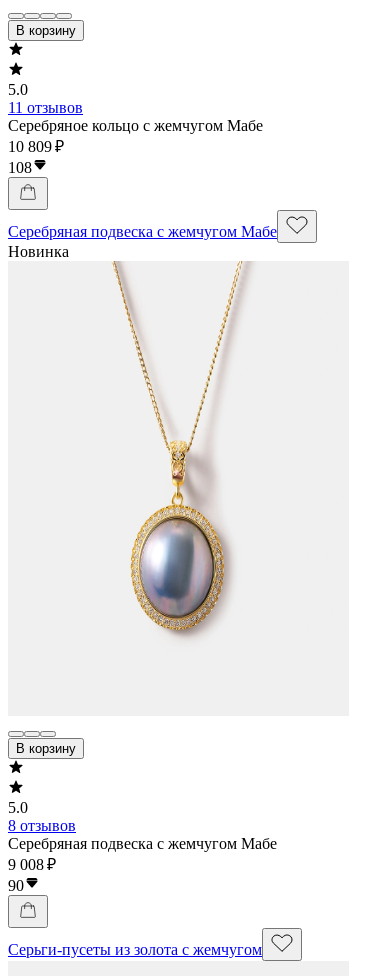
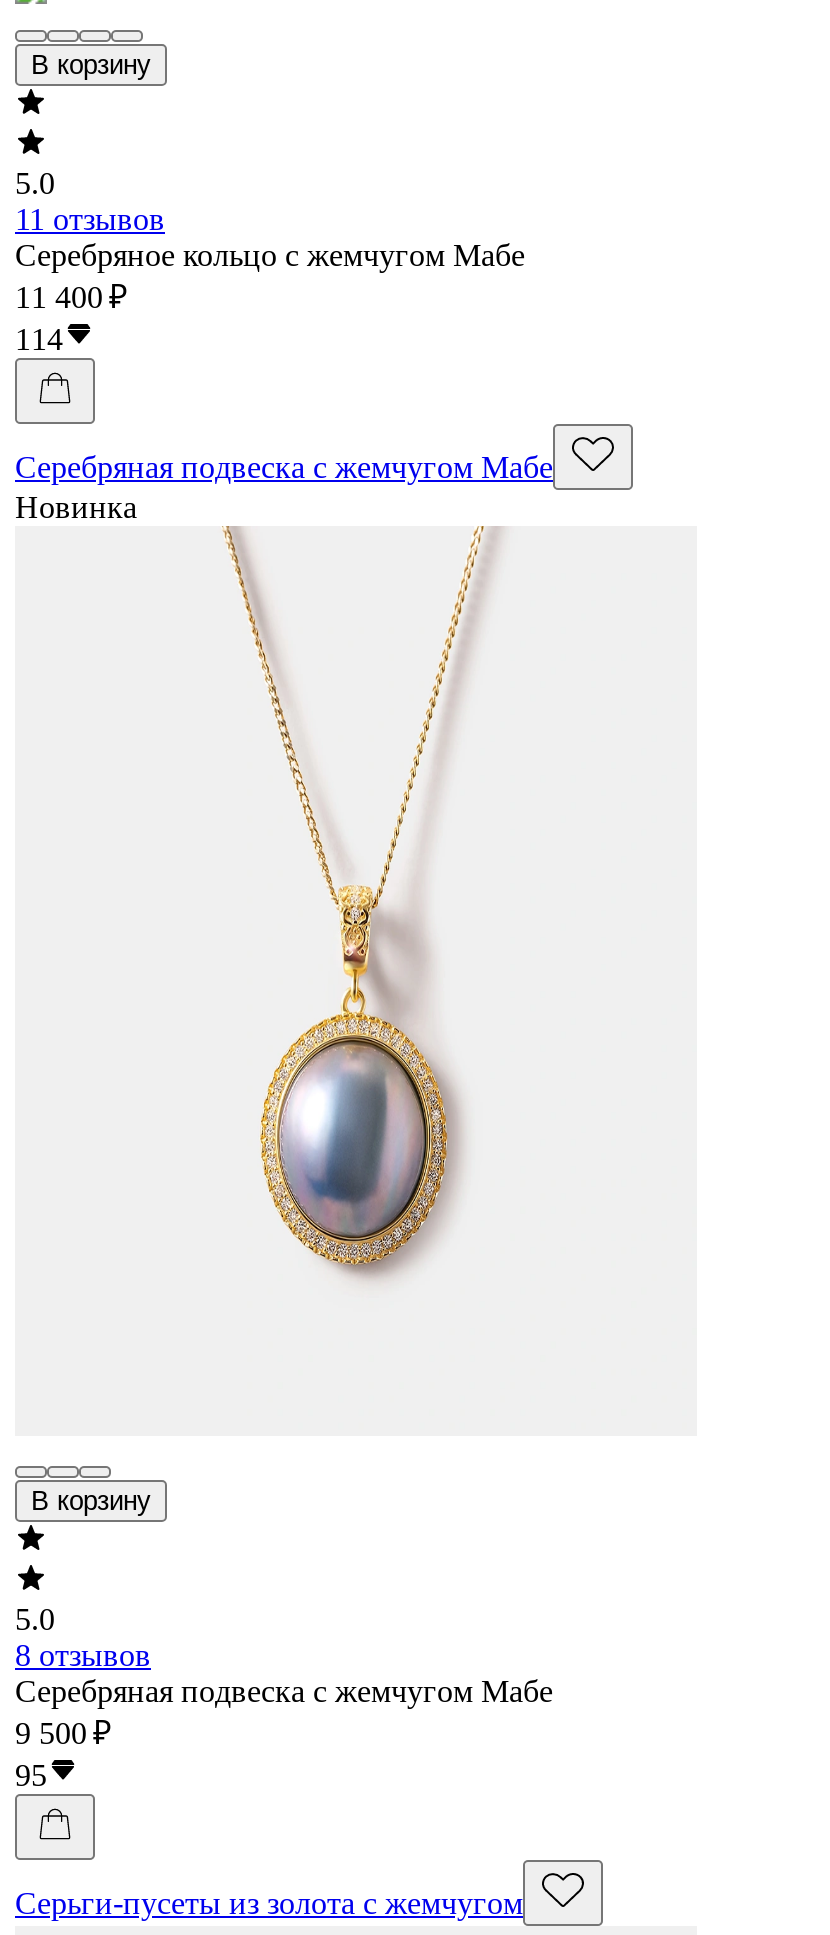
[8,138,64,155] 10 809 ₽ -> [15,280,127,314] 11 400 ₽
[8,159,32,176] 108 -> [15,322,63,356] 114
[8,856,56,873] 9 008 ₽ -> [15,1716,111,1750] 9 500 ₽
[8,877,24,894] 90 -> [15,1758,47,1792] 95

